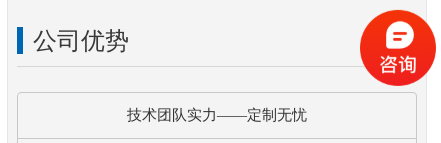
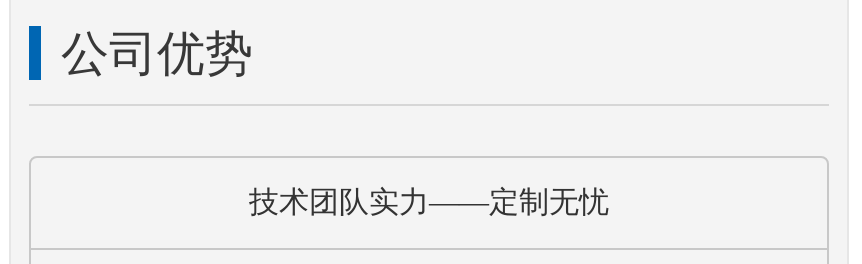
[359,9,437,87] [image] -> none

